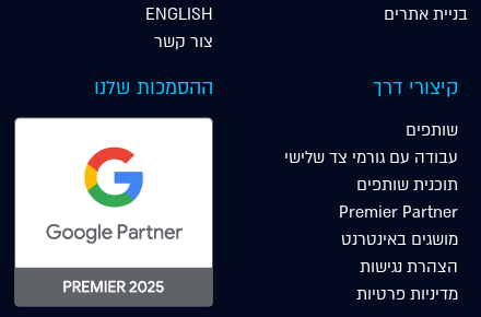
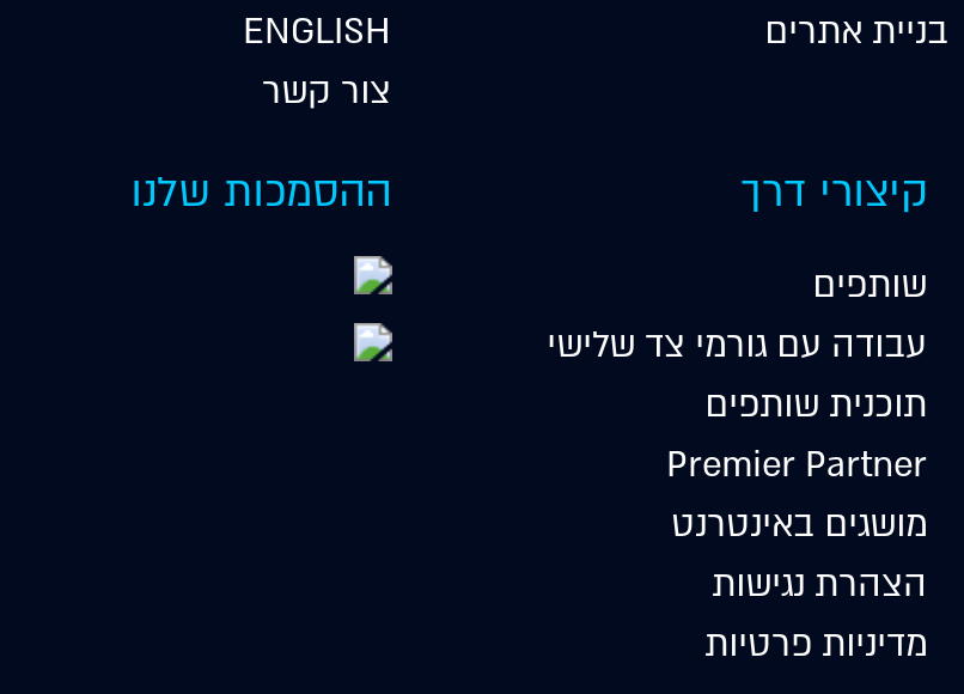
[13,117,214,307] [image] -> none

